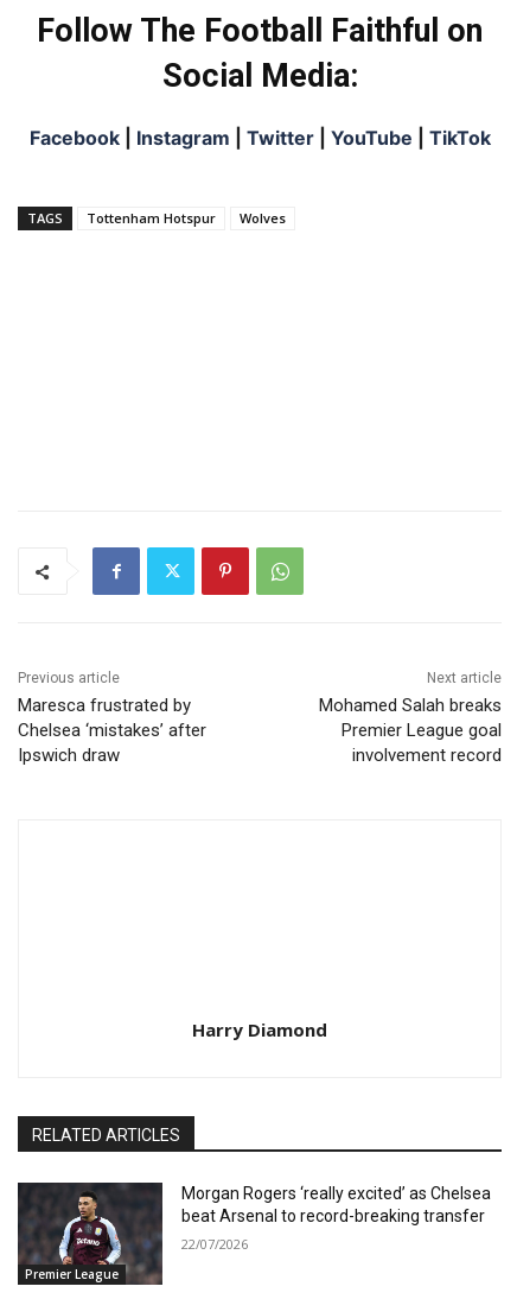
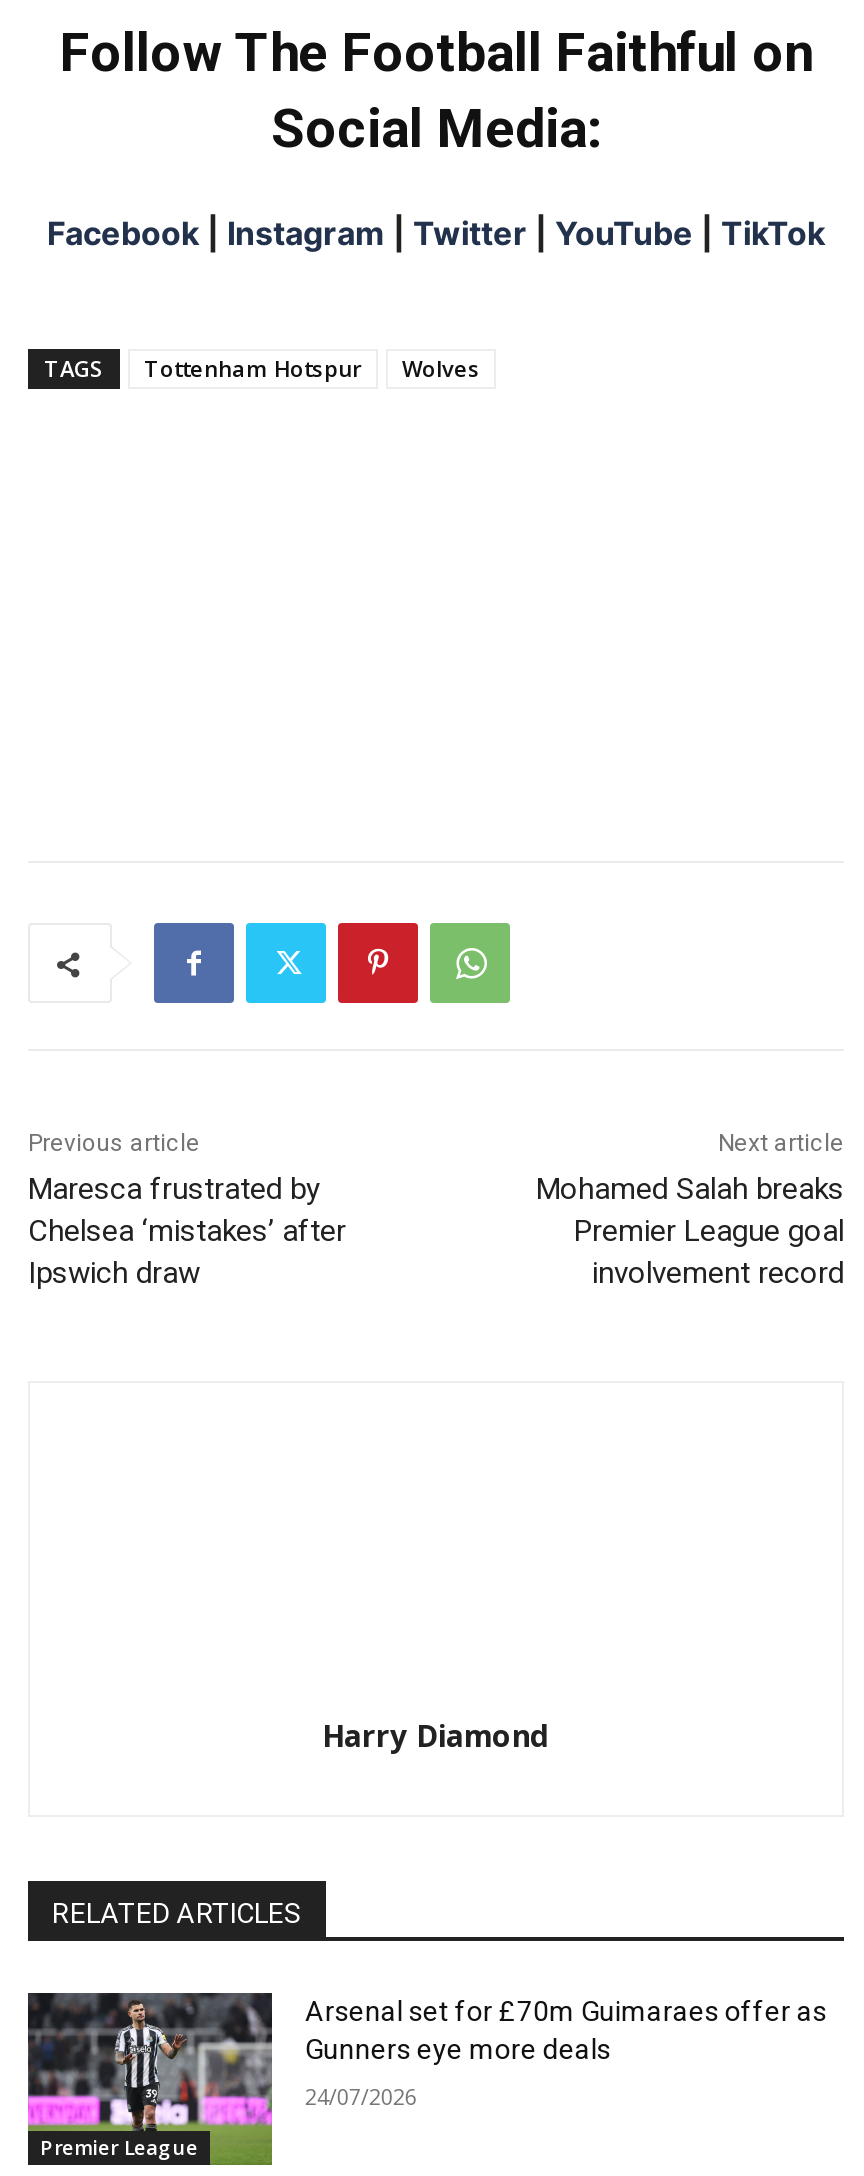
[17,1184,491,1285] [image] | Morgan Rogers ‘really excited’ as Chelsea | beat Arsenal to record-breaking transfer -> [26,1993,827,2165] [image] | Arsenal set for £70m Guimaraes offer as | Gunners eye more deals
[182,1235,248,1253] 22/07/2026 -> [305,2081,417,2111] 24/07/2026

